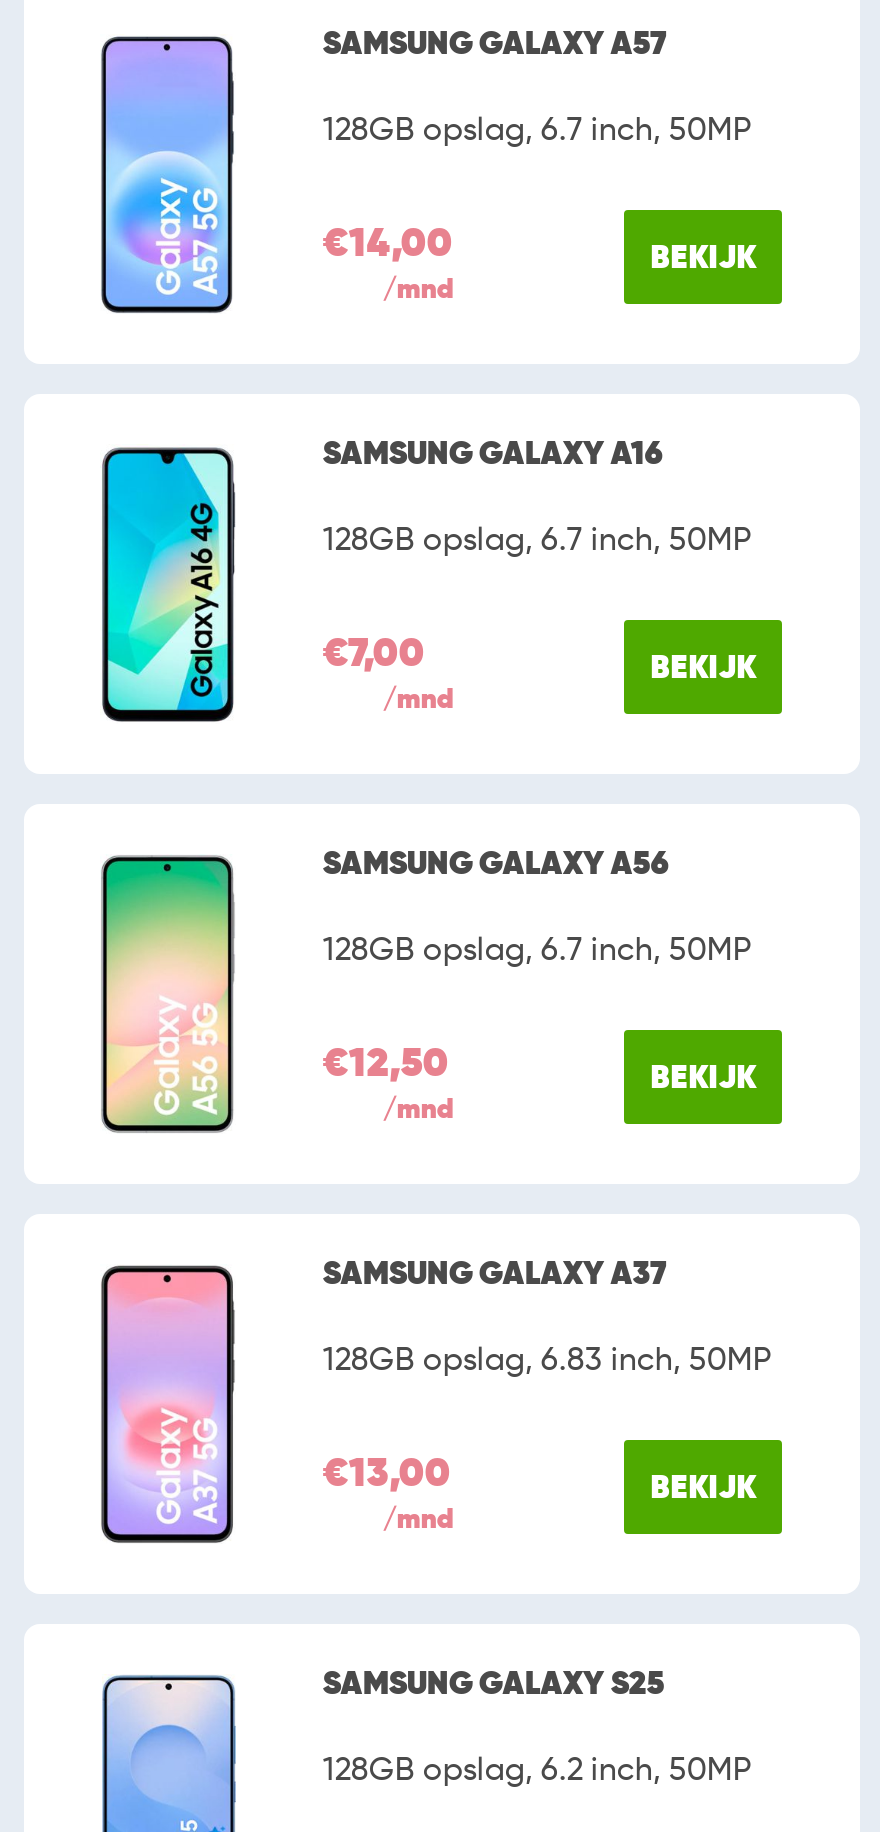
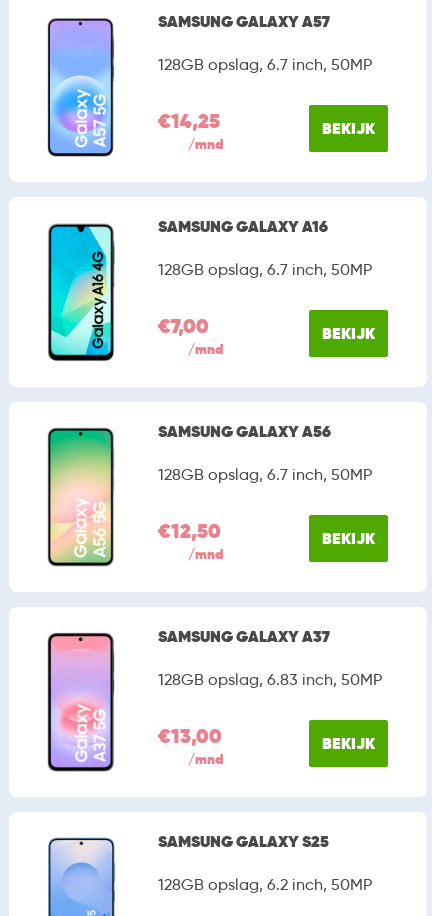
[323,216,453,268] €14,00 -> [158,108,220,134] €14,25

